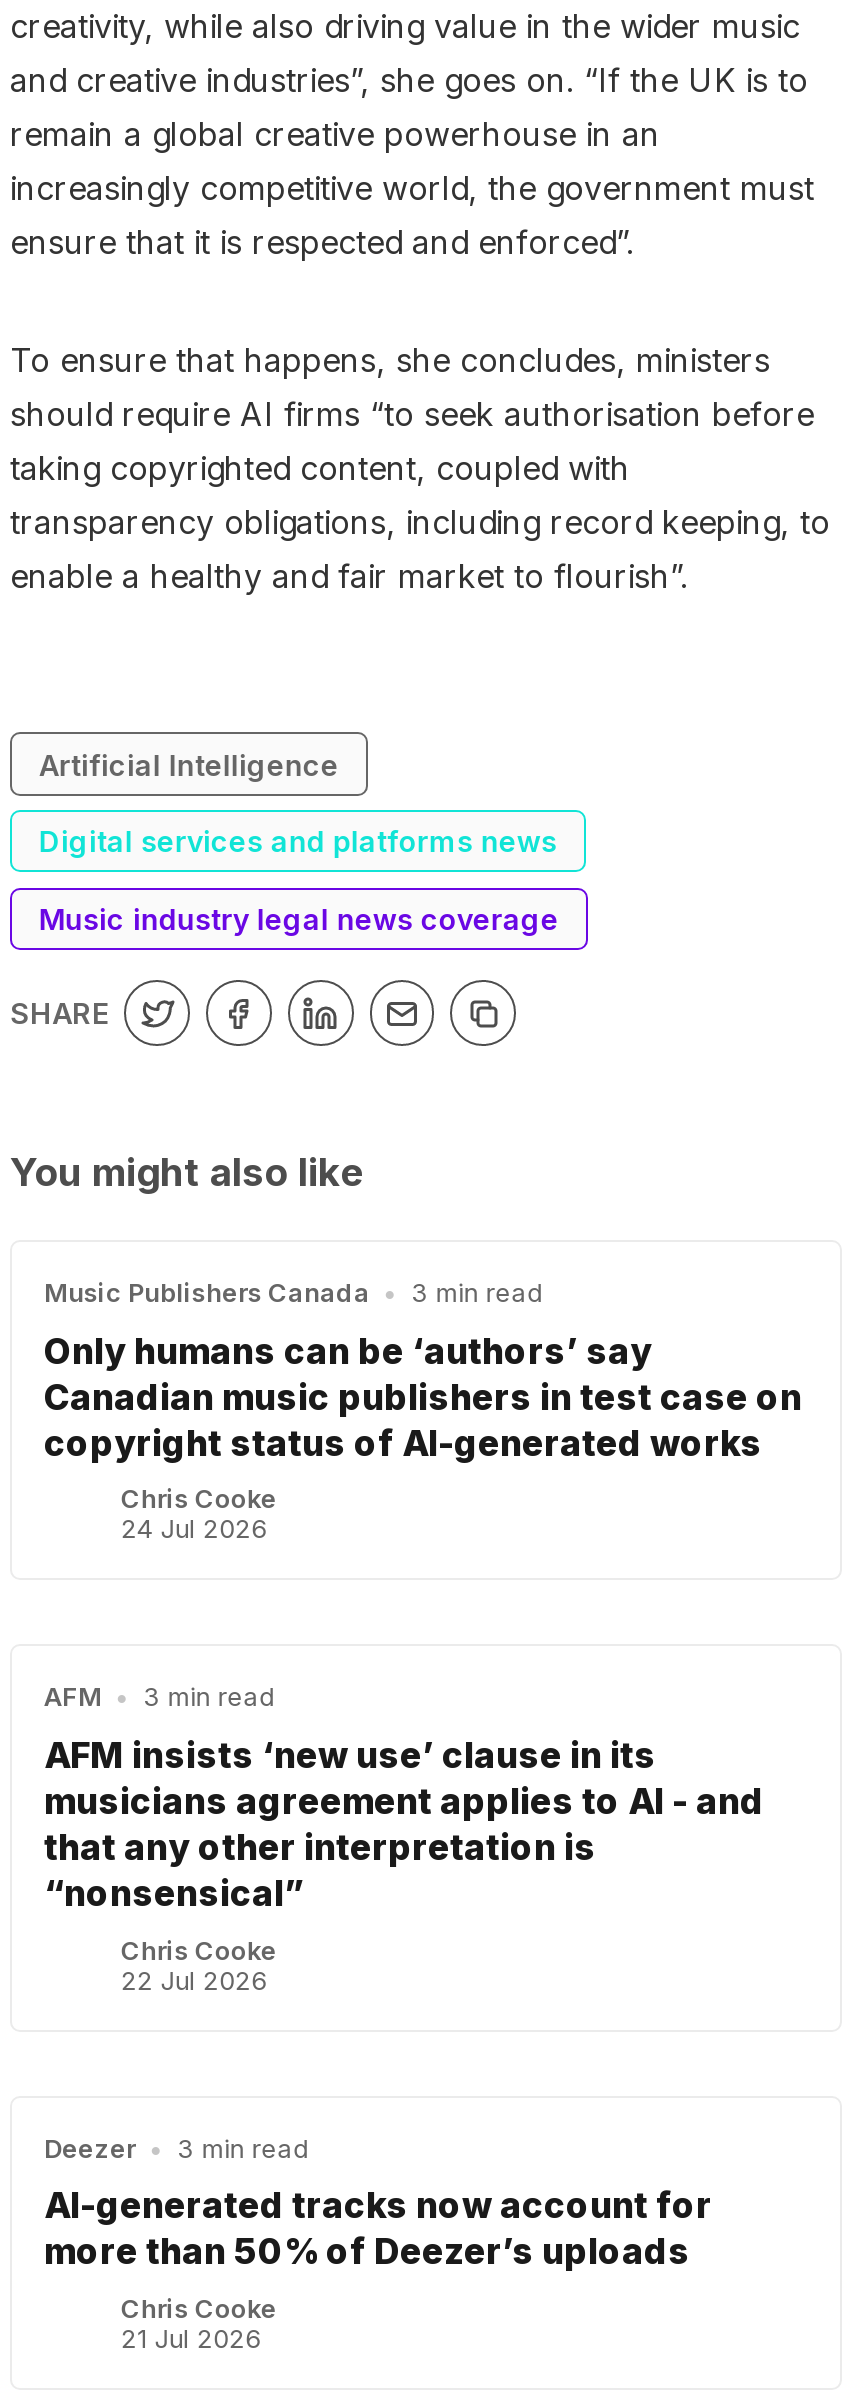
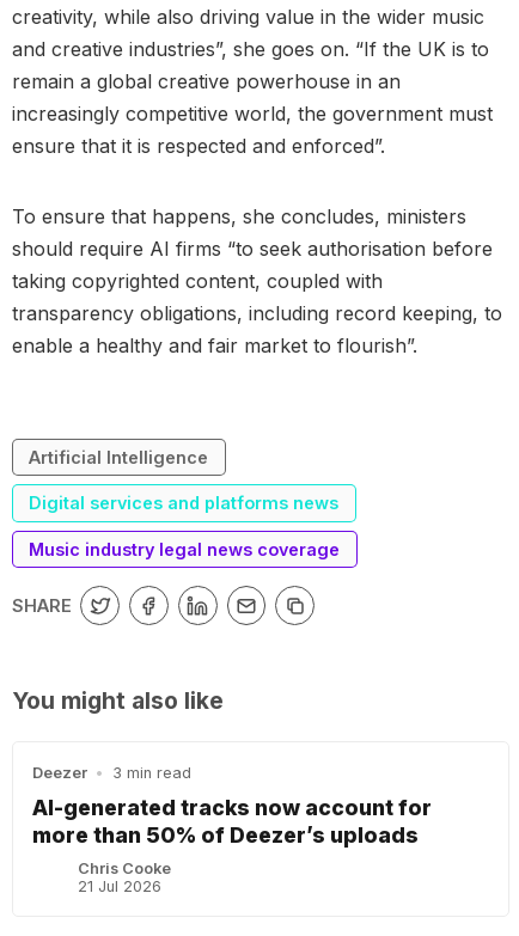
[44,1279,802,1545] Music Publishers Canada • 3 min read | Only humans can be ‘authors’ say | Canadian music publishers in test case on | copyright status of AI-generated works | Chris Cooke | 24 Jul 2026 -> none
[44,1683,764,1995] AFM • 3 min read | AFM insists ‘new use’ clause in its | musicians agreement applies to AI - and | that any other interpretation is | “nonsensical” | Chris Cooke | 22 Jul 2026 -> none

